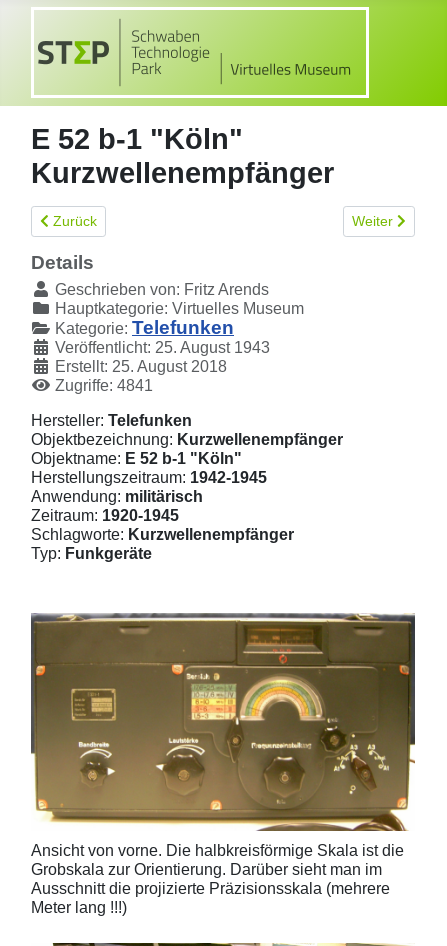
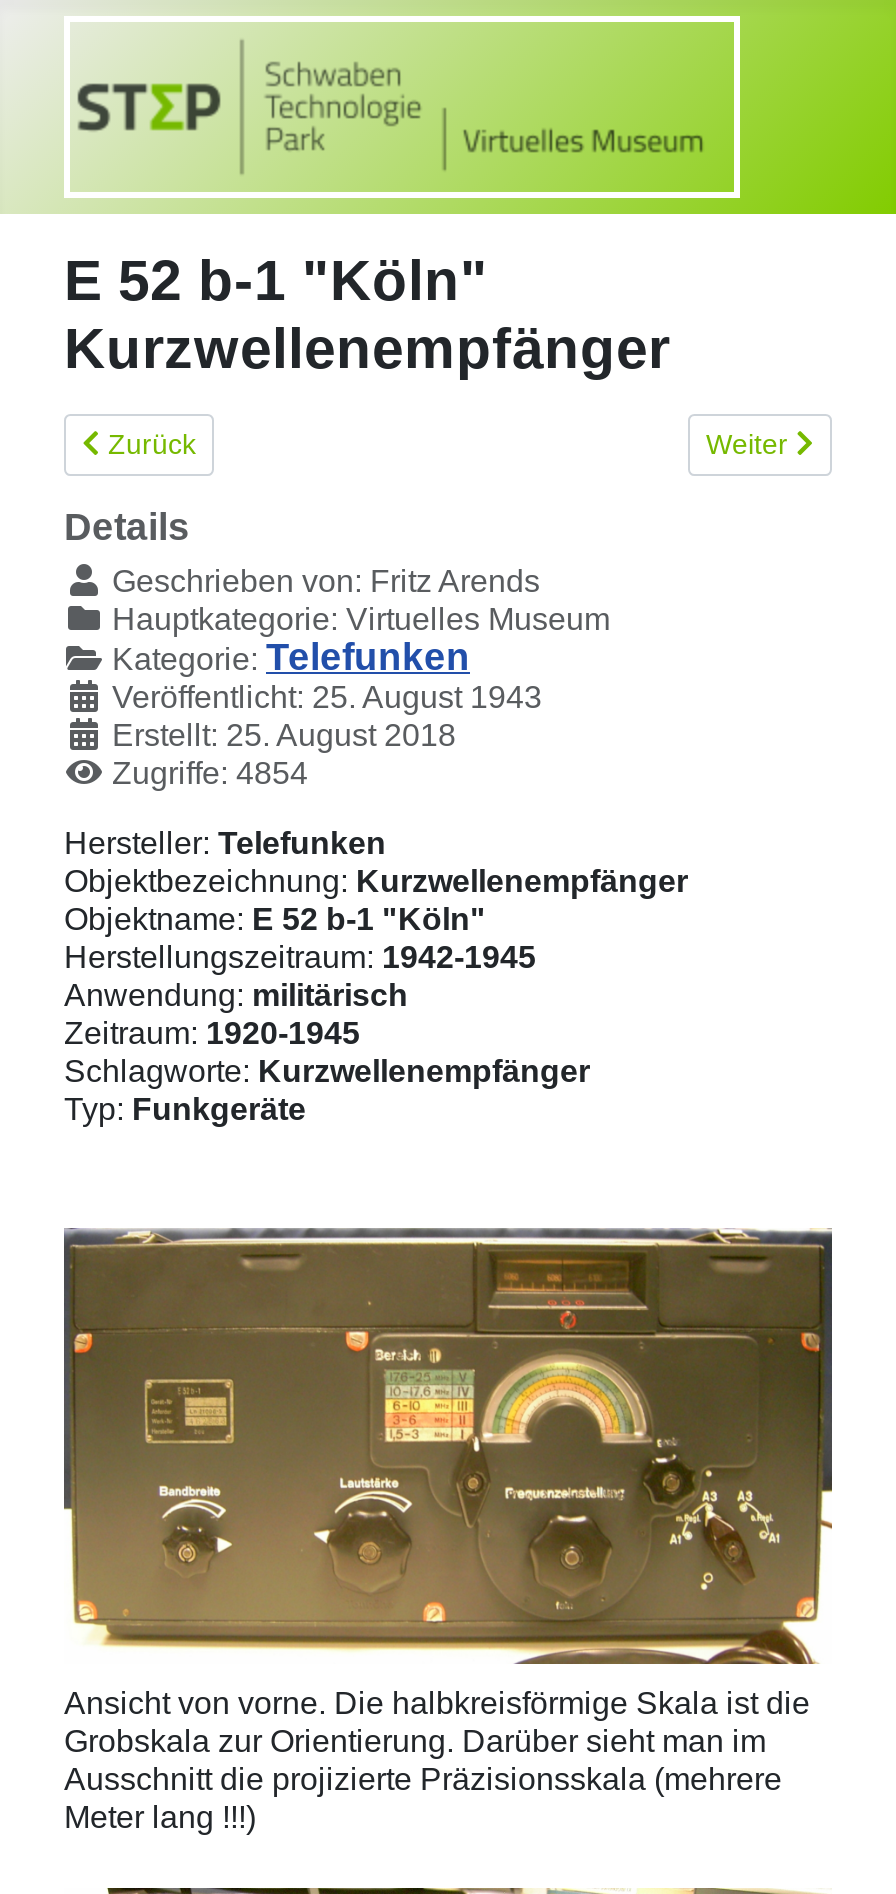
[55,377,153,394] Zugriffe: 4841 -> [112,756,308,790] Zugriffe: 4854

